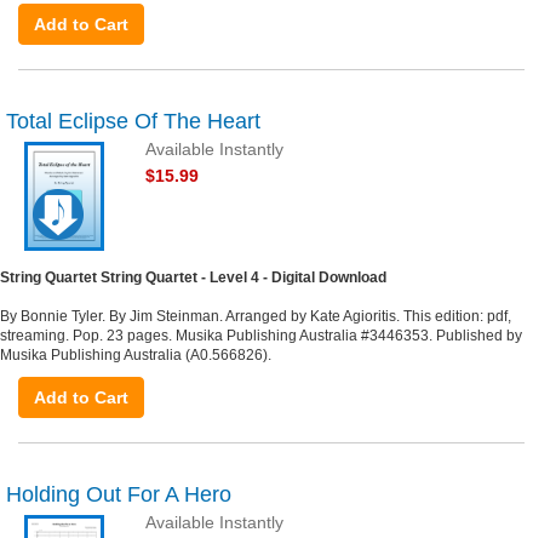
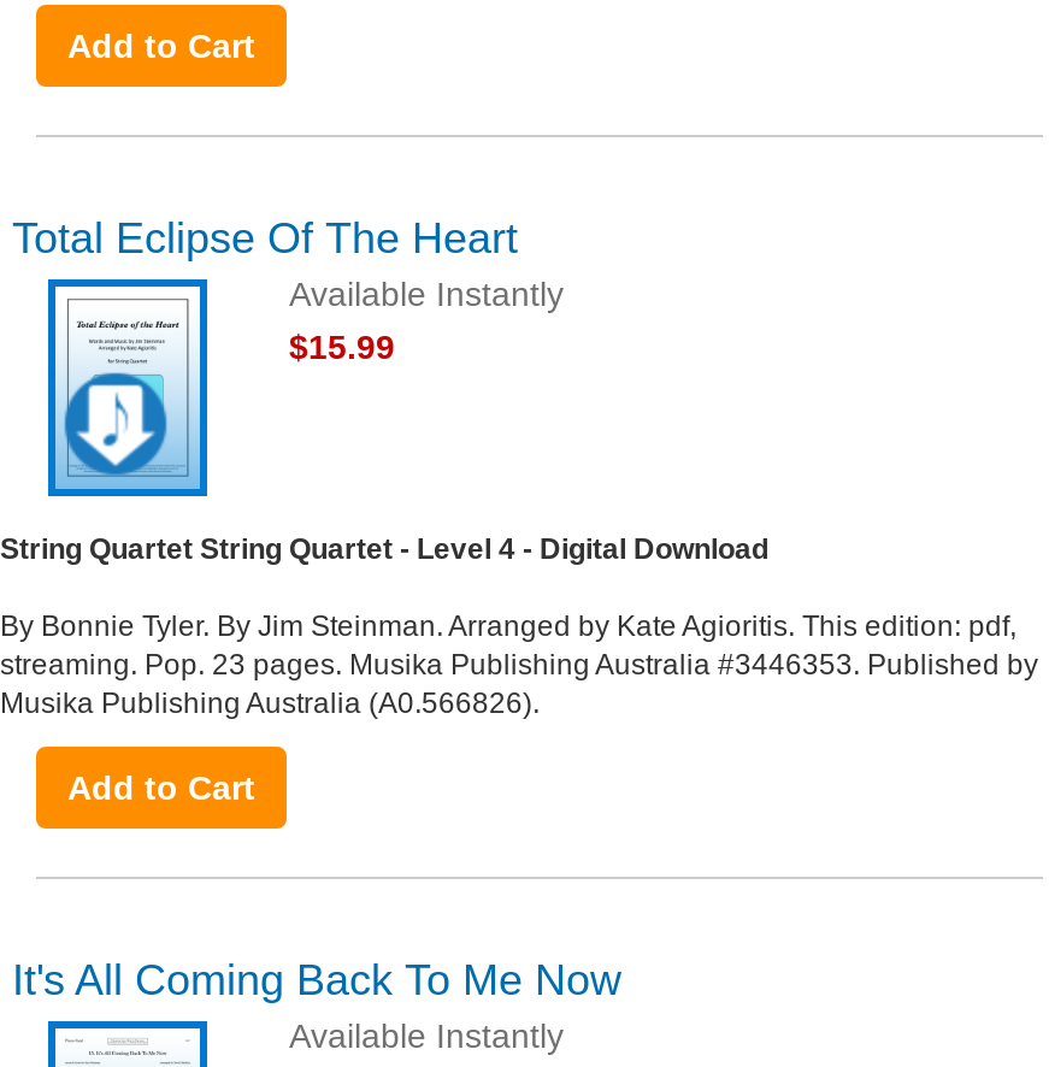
[6,483,231,507] Holding Out For A Hero -> [12,957,621,1006] It's All Coming Back To Me Now

